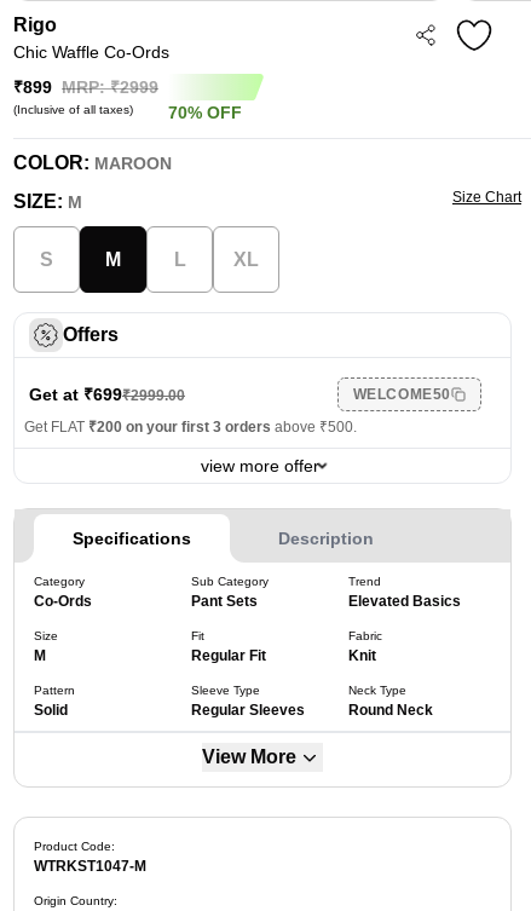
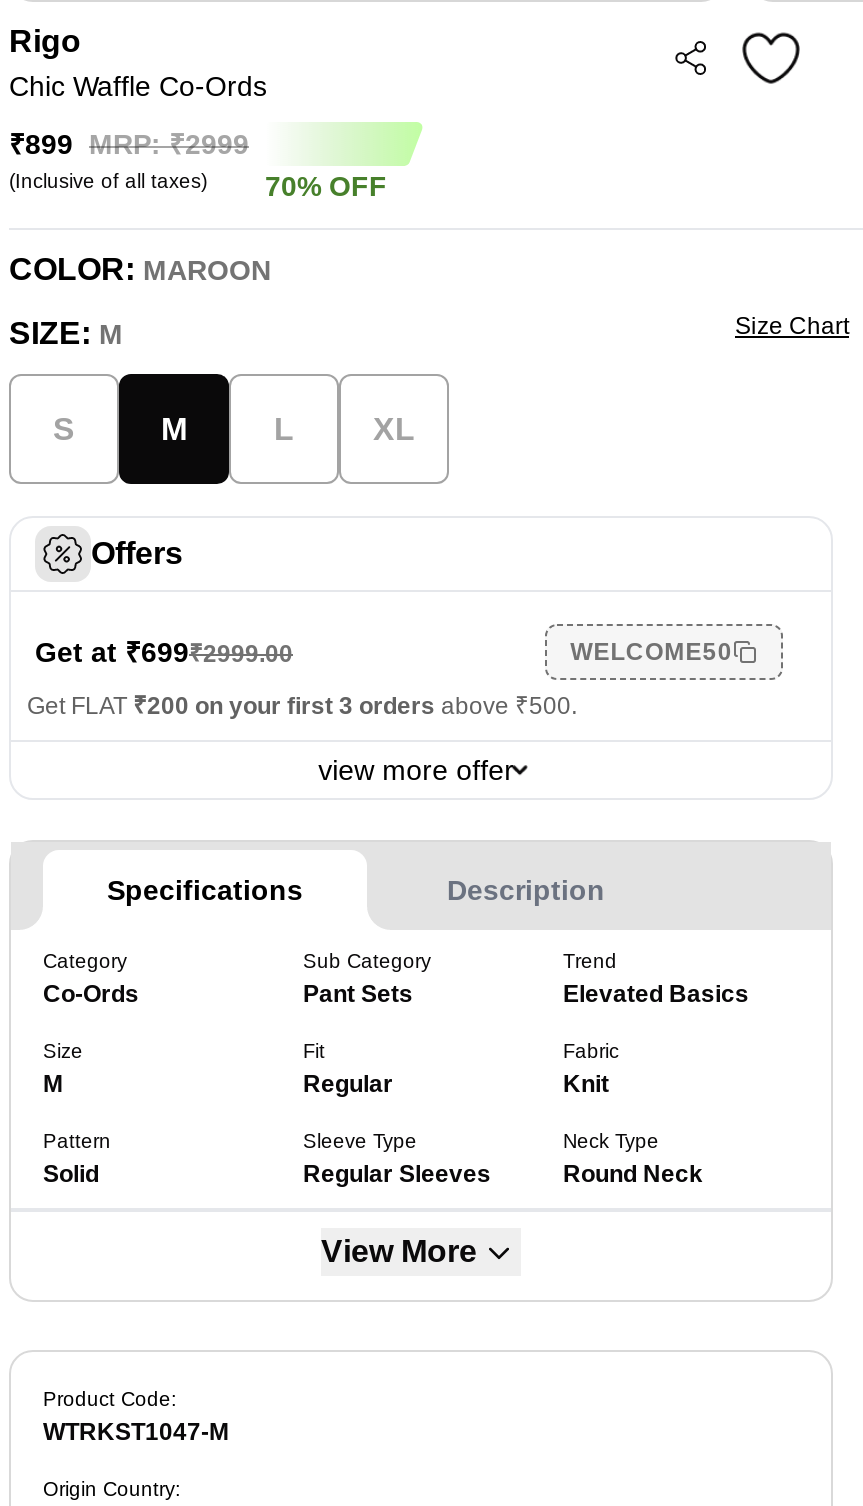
[191,647,266,664] Regular Fit -> [303,1070,393,1098] Regular

